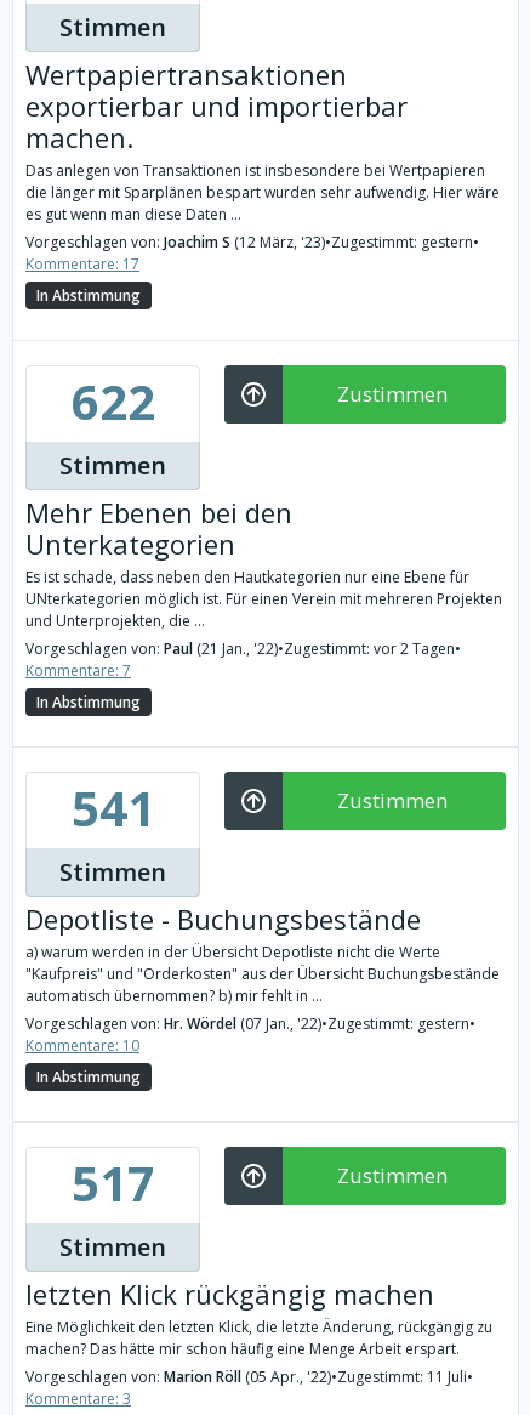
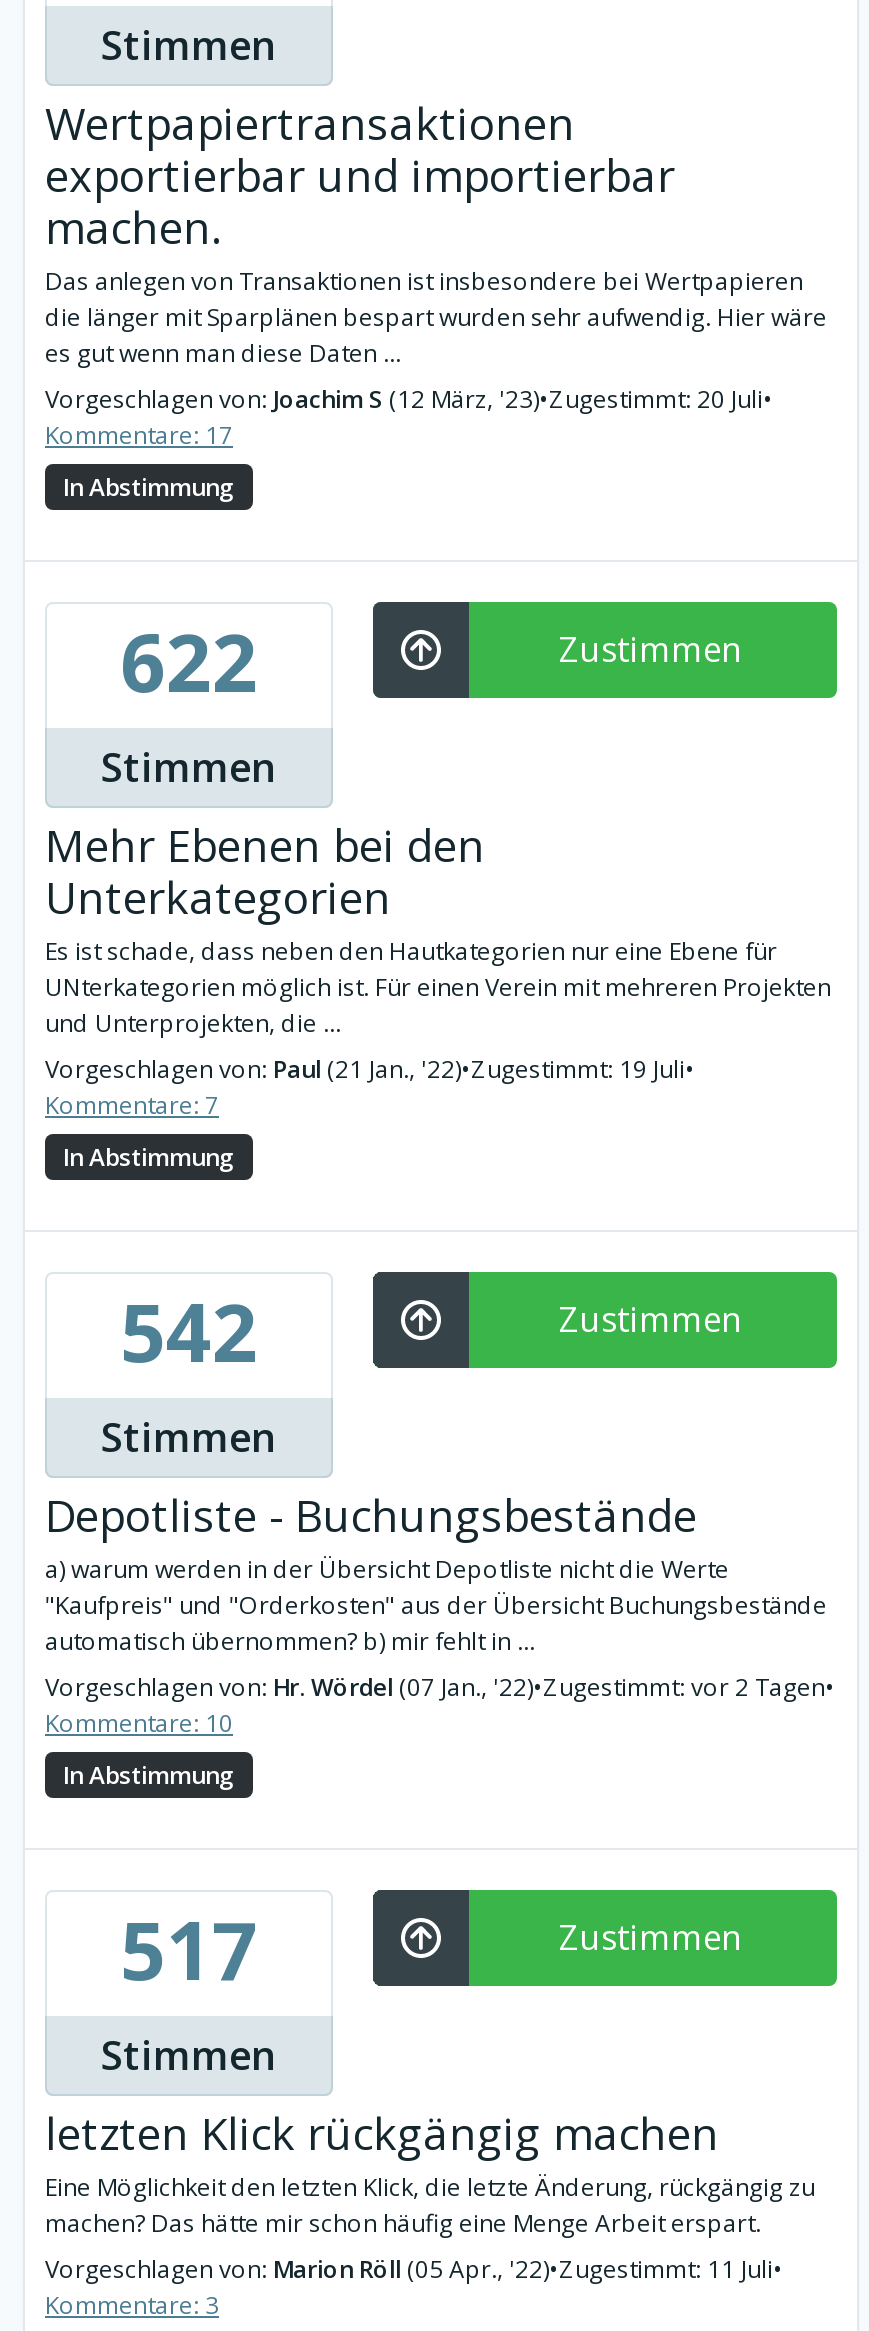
[25,232,479,252] Vorgeschlagen von: Joachim S (12 März, '23)•Zugestimmt: gestern• -> [45,382,773,416] Vorgeschlagen von: Joachim S (12 März, '23)•Zugestimmt: 20 Juli•
[25,638,461,659] Vorgeschlagen von: Paul (21 Jan., '22)•Zugestimmt: vor 2 Tagen• -> [45,1052,695,1086] Vorgeschlagen von: Paul (21 Jan., '22)•Zugestimmt: 19 Juli•
[71,774,155,841] 541 -> [120,1276,258,1386] 542
[25,1013,475,1034] Vorgeschlagen von: Hr. Wördel (07 Jan., '22)•Zugestimmt: gestern• -> [45,1670,835,1704] Vorgeschlagen von: Hr. Wördel (07 Jan., '22)•Zugestimmt: vor 2 Tagen•

